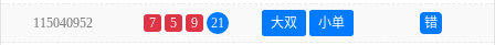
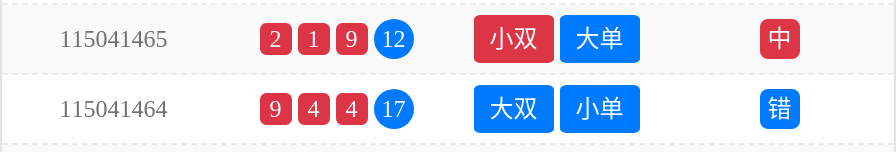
[33,15,93,31] 115040952 -> [60,25,168,53] 115041465
[149,15,156,31] 7 -> [270,25,282,53] 2
[170,15,177,31] 5 -> [308,25,320,53] 1
[211,15,224,31] 21 -> [60,25,792,123] 12 | 小双 | 大单 | 中 | 115041464 | 9 | 4 | 4 | 17

